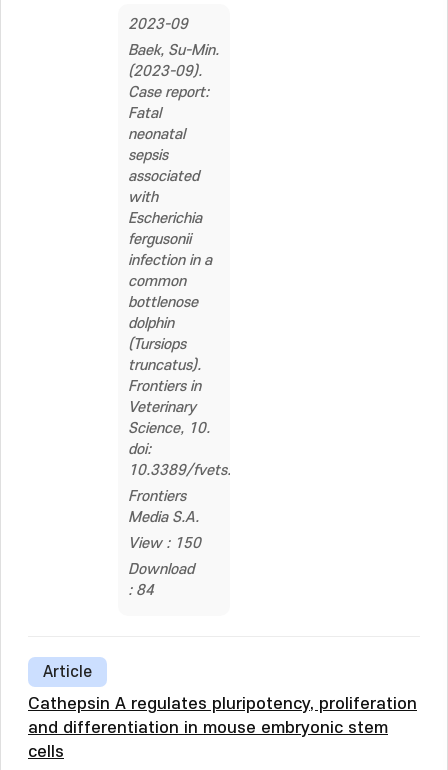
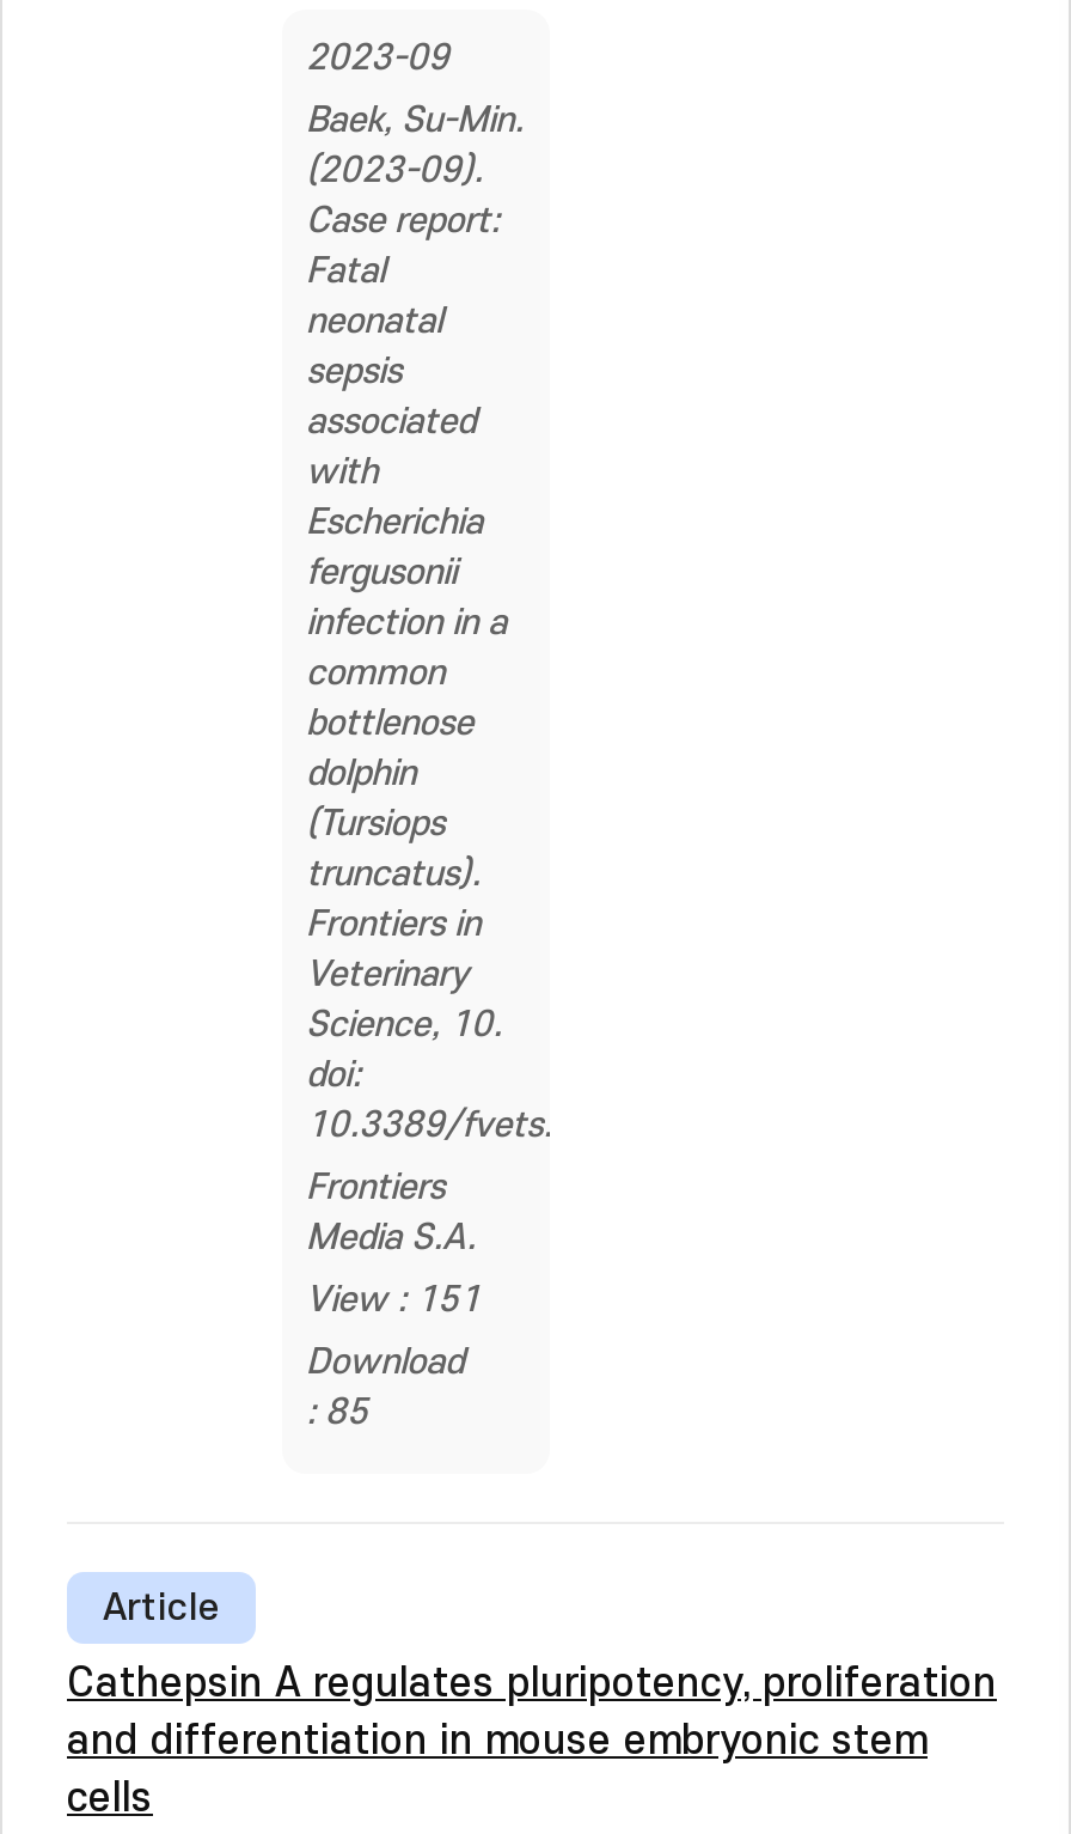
[128,535,201,552] View : 150 -> [306,1280,481,1321] View : 151
[128,582,154,599] : 84 -> [306,1393,368,1433] : 85

